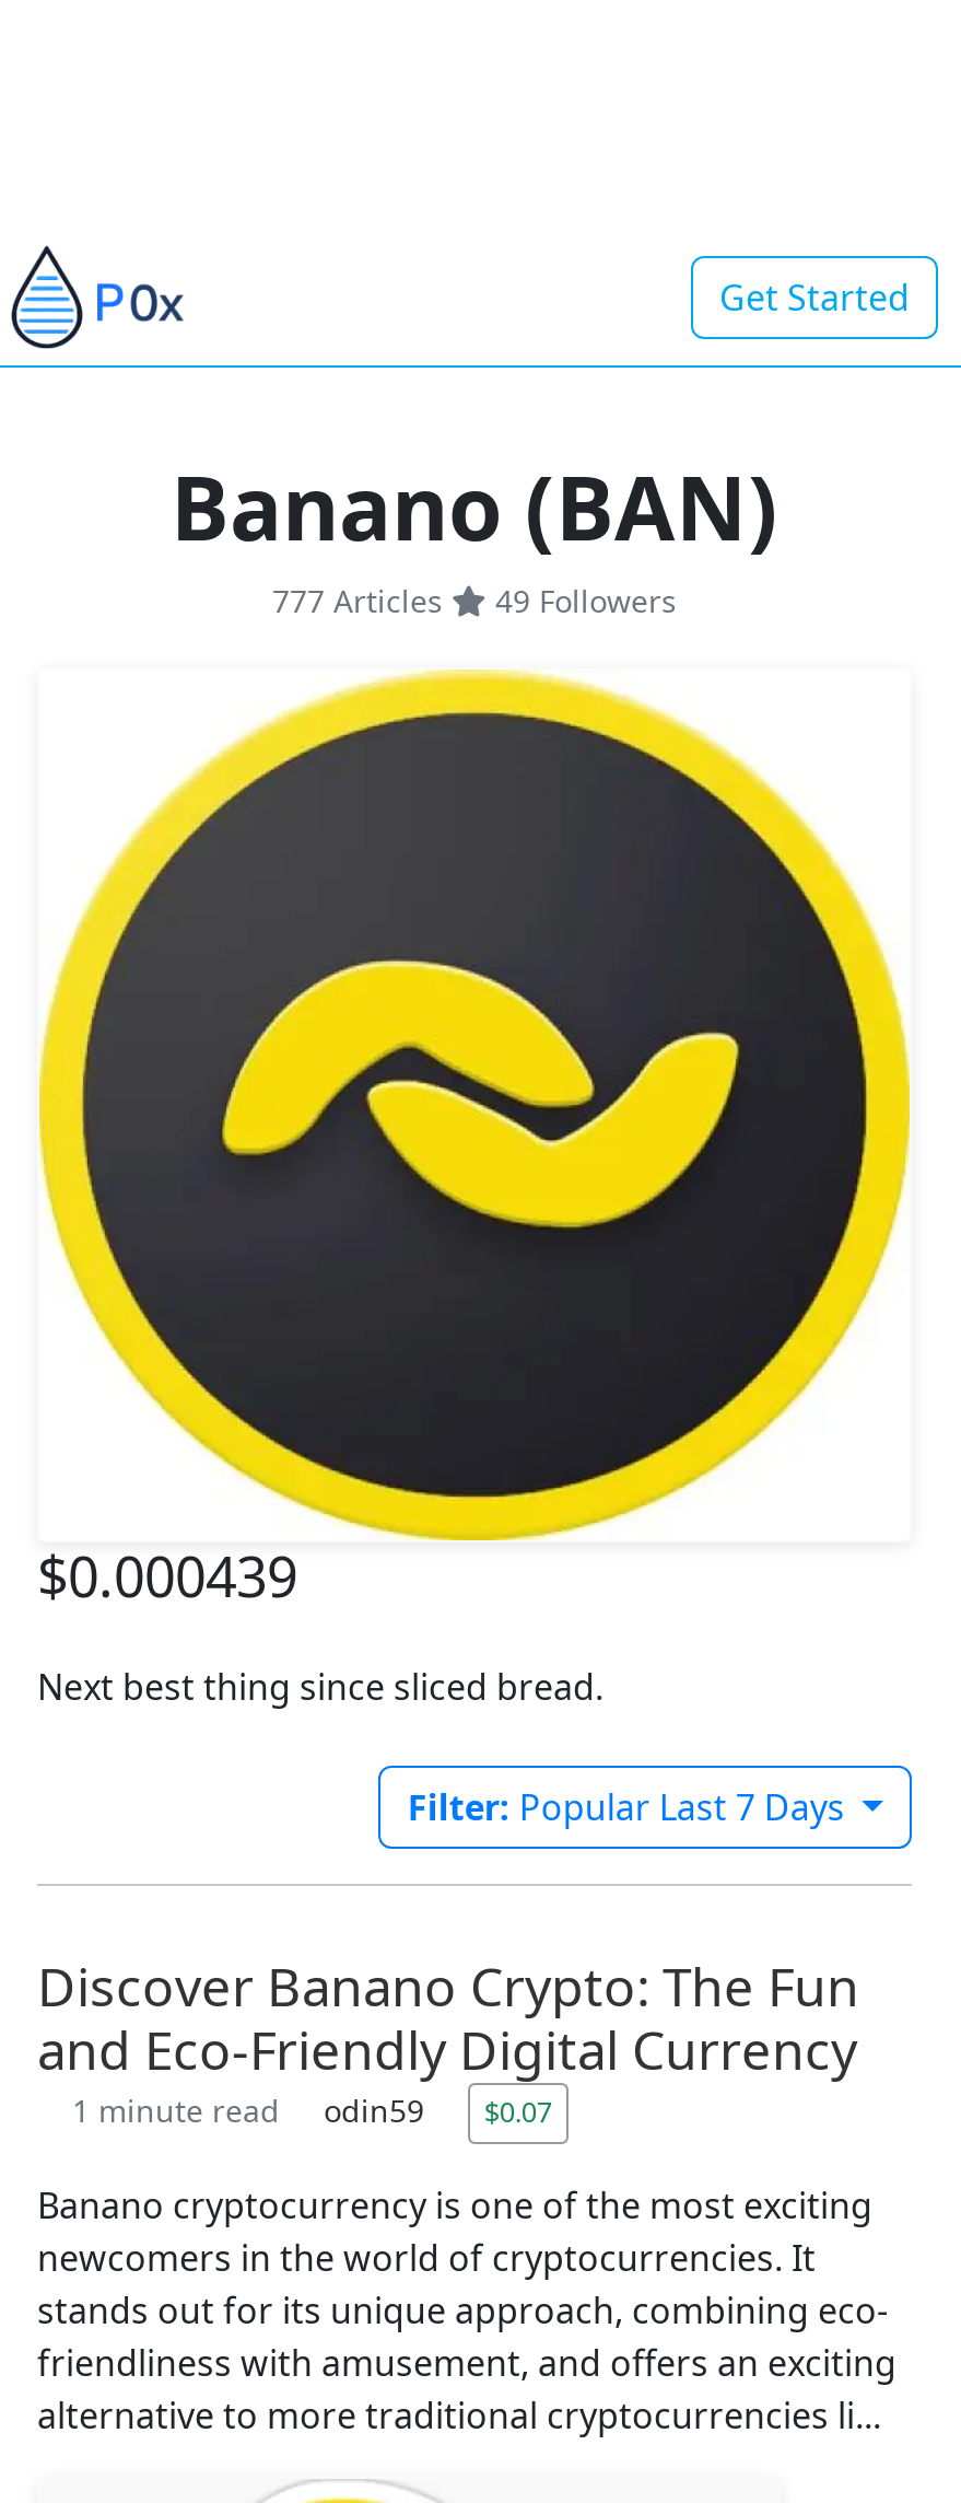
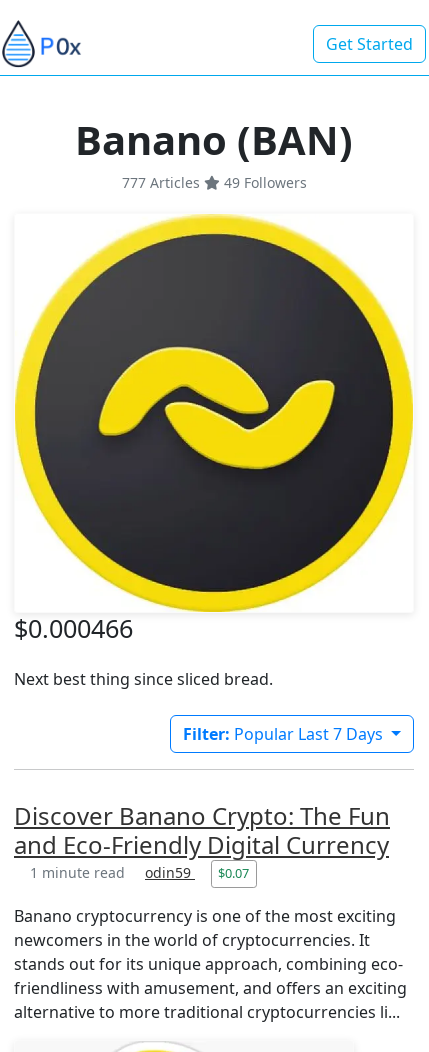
[37,1537,297,1612] $0.000439 -> [14,611,133,645] $0.000466

